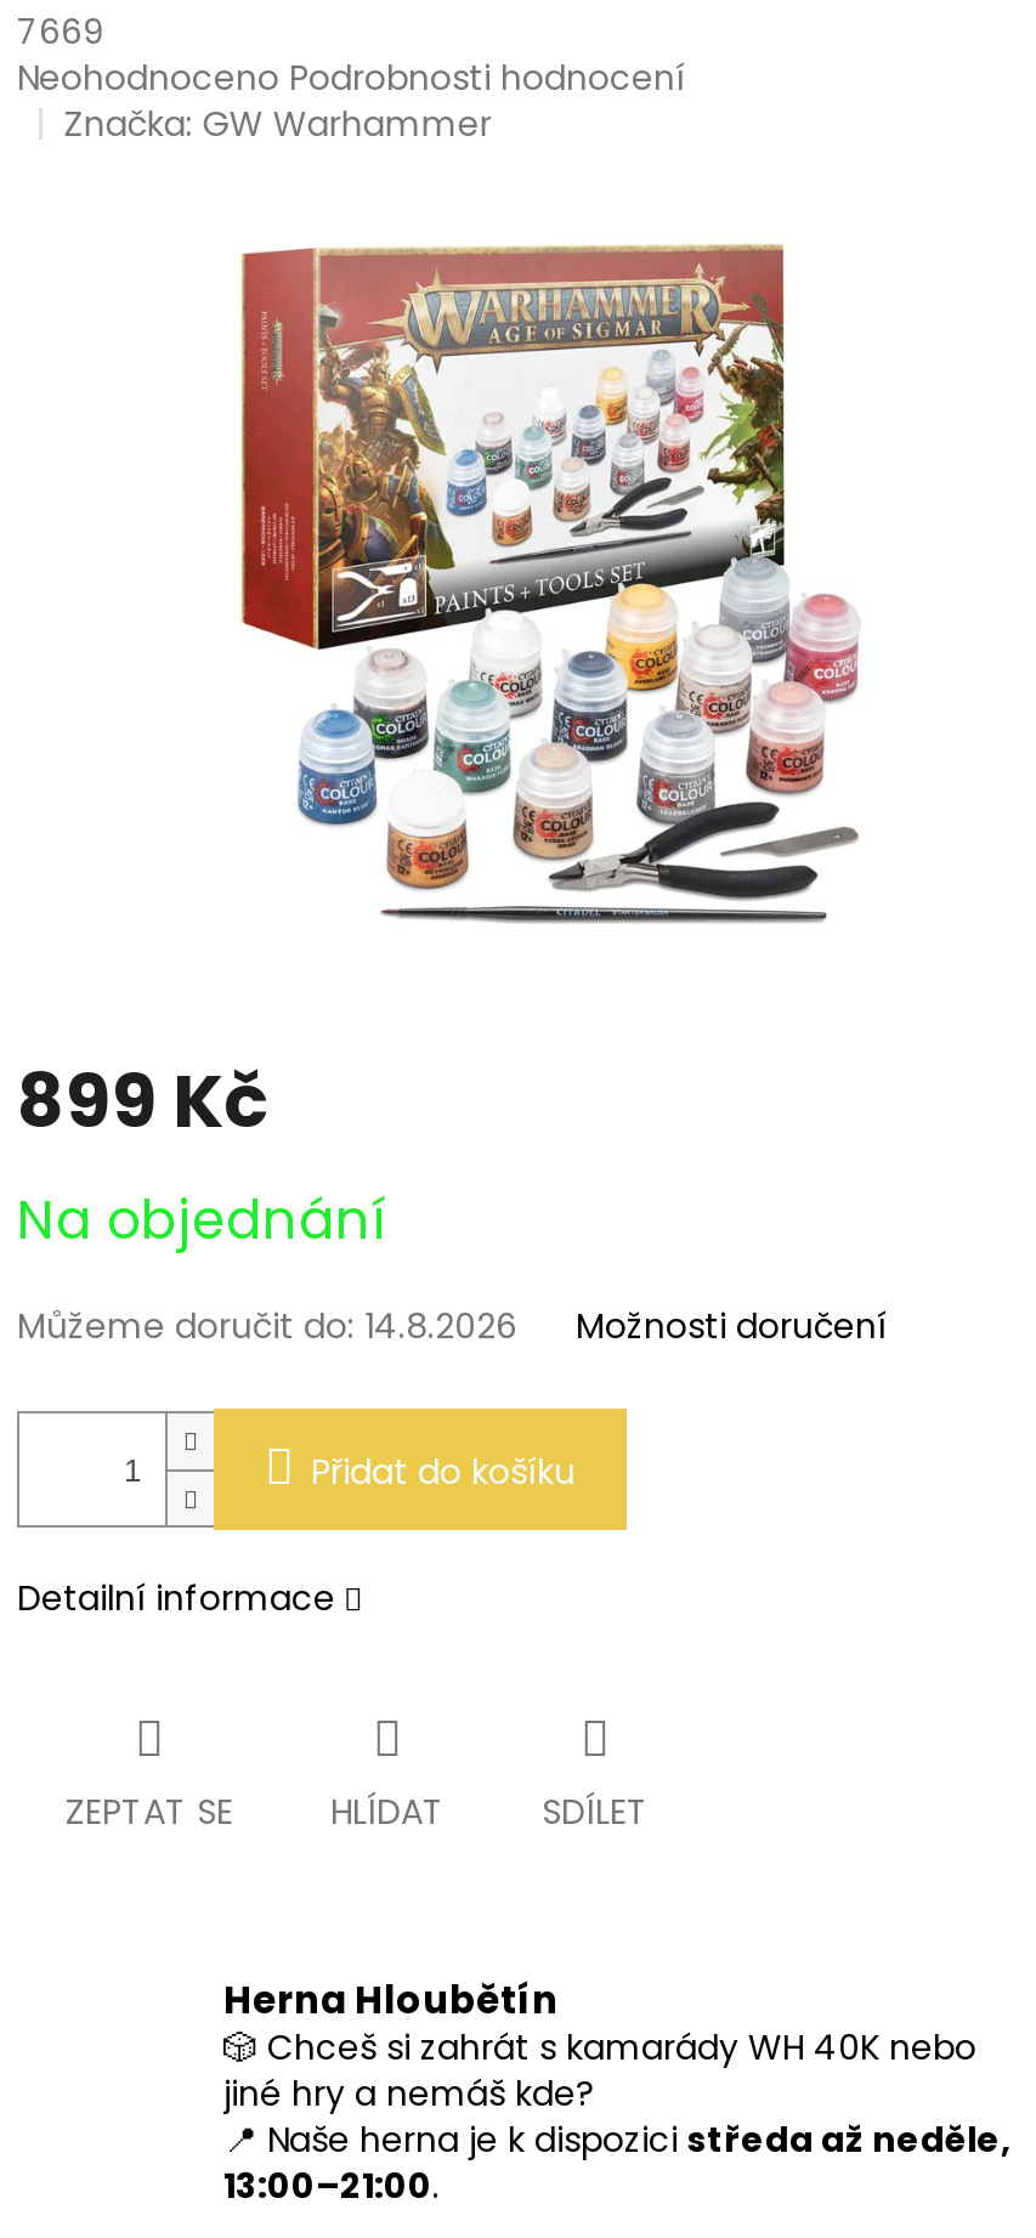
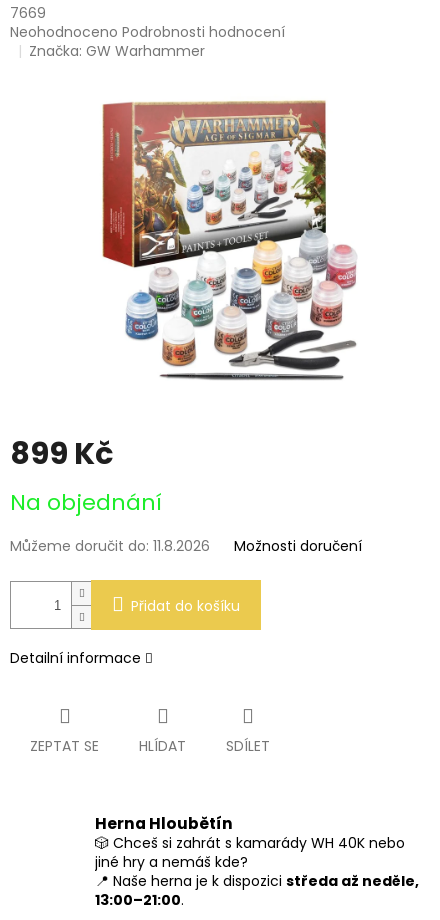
[17,1303,517,1351] Můžeme doručit do: 14.8.2026 -> [10,536,210,556] Můžeme doručit do: 11.8.2026

